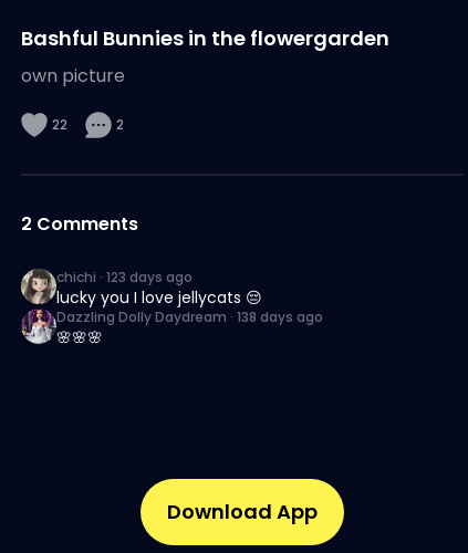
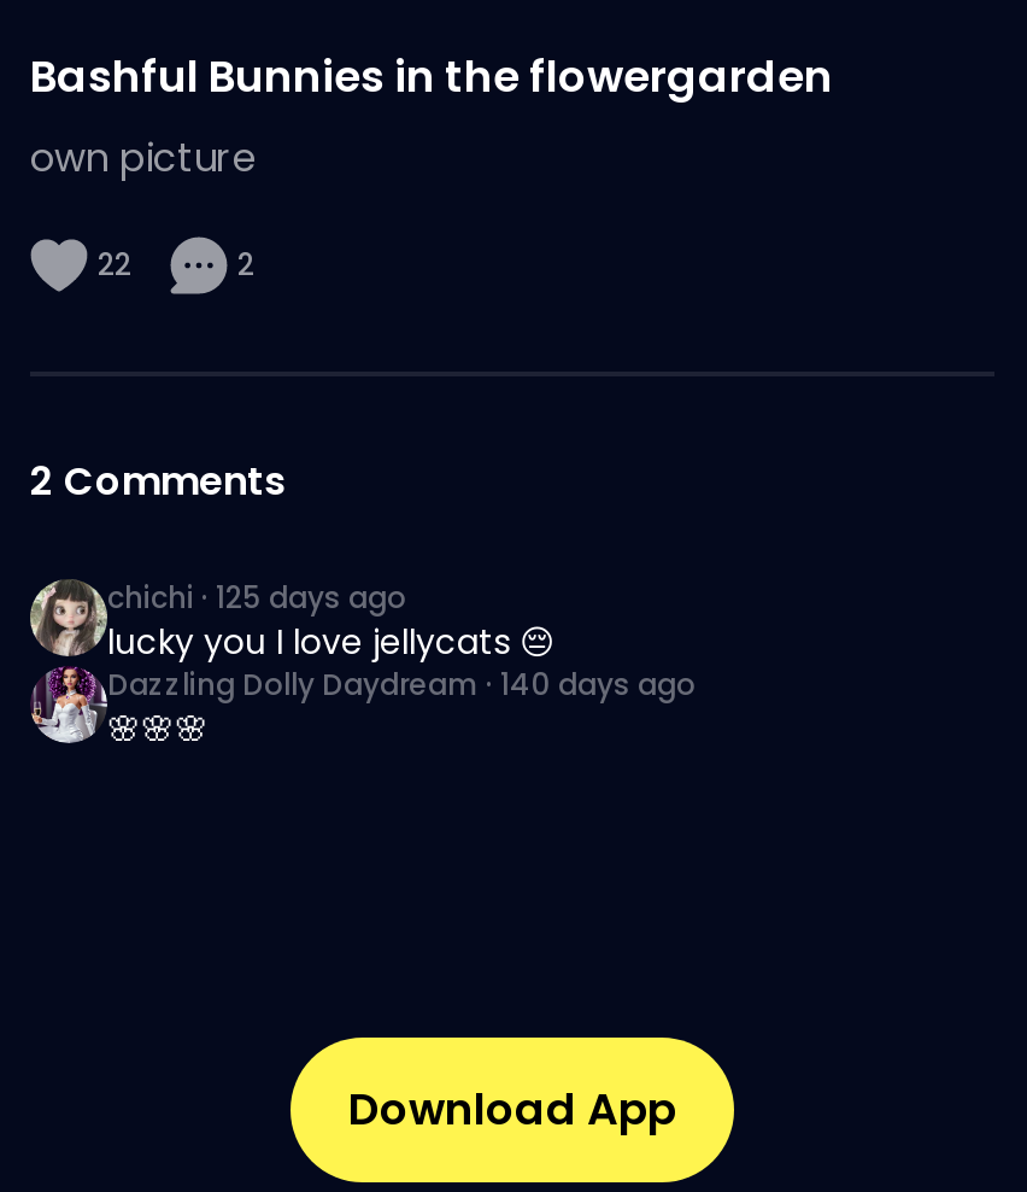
[56,268,193,286] chichi · 123 days ago -> [107,577,406,618] chichi · 125 days ago
[56,307,323,326] Dazzling Dolly Daydream · 138 days ago -> [107,664,696,705] Dazzling Dolly Daydream · 140 days ago

